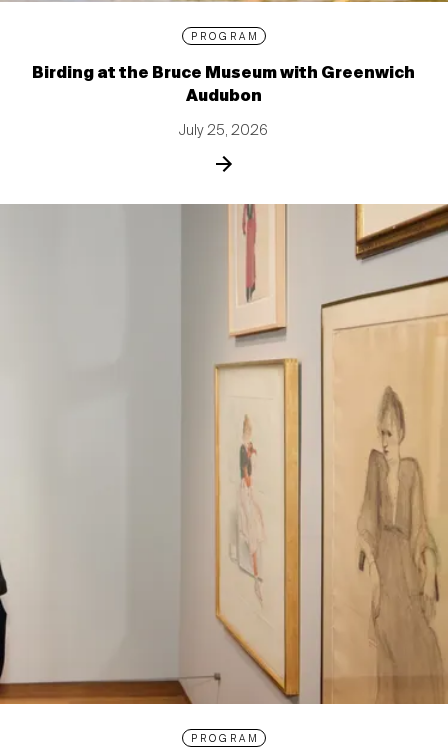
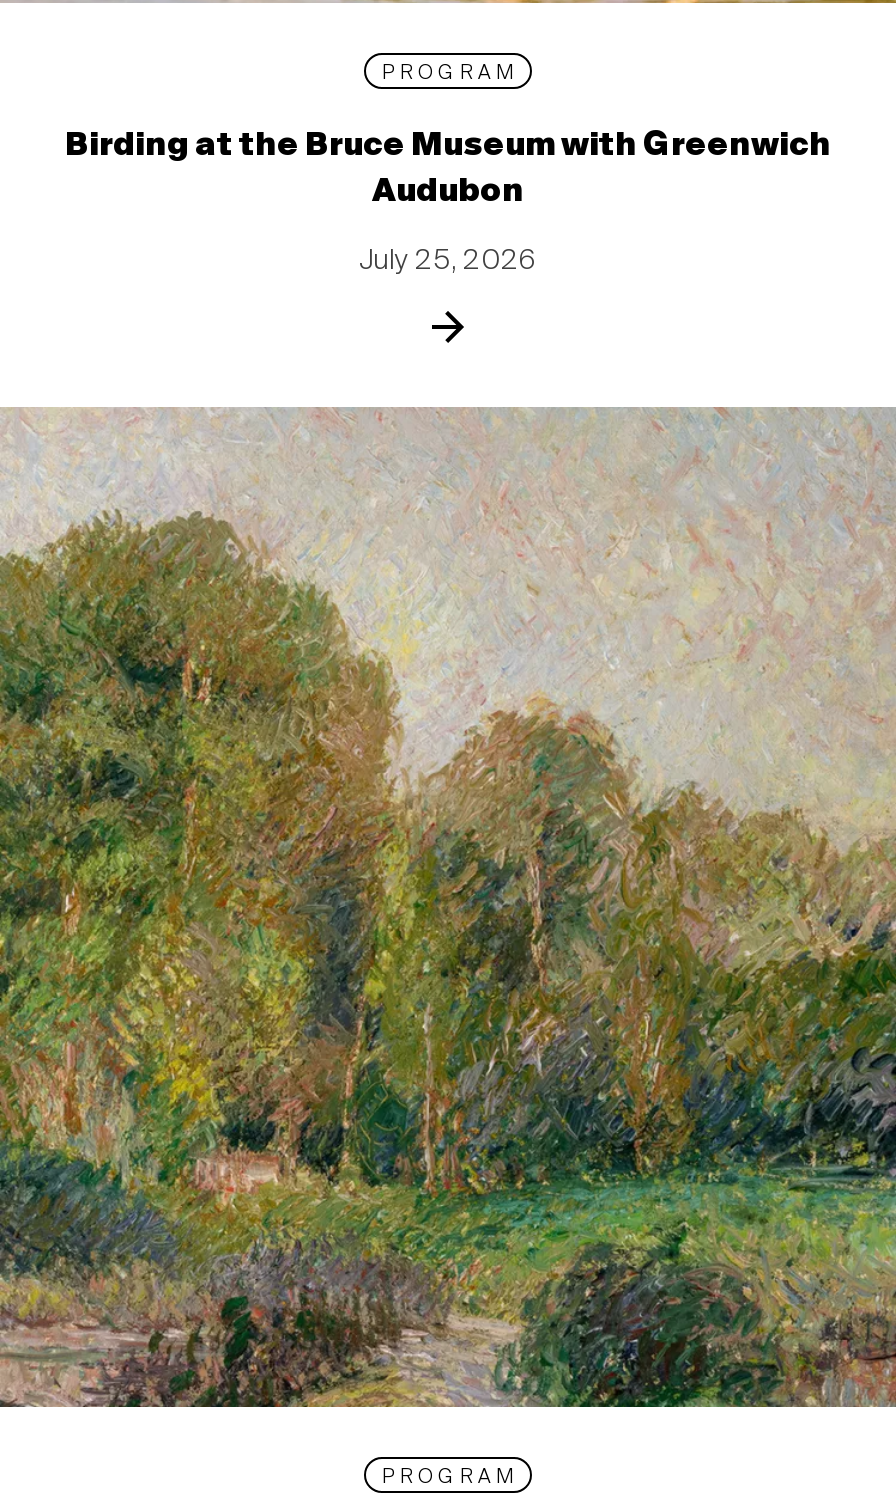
[3,204,445,705] [image] -> [6,406,890,1408] [image]

